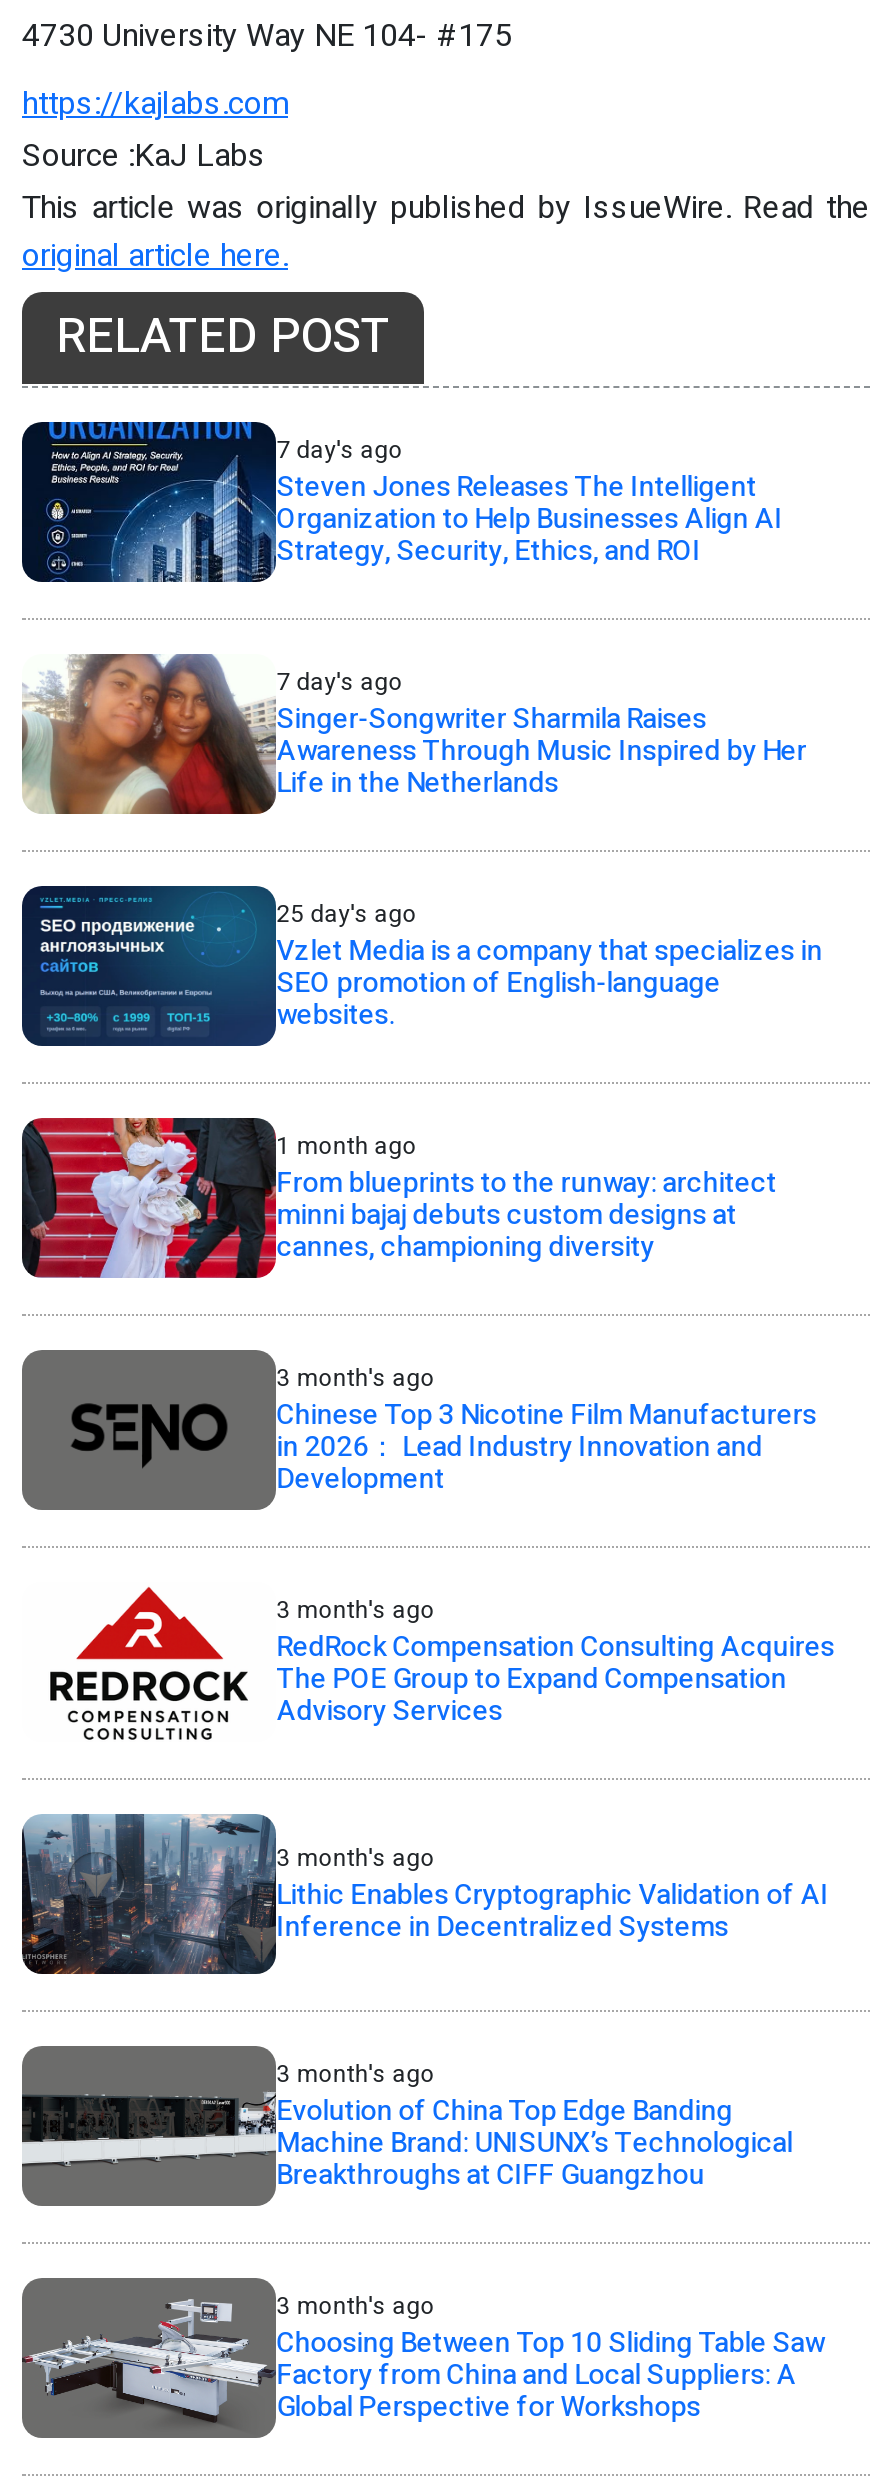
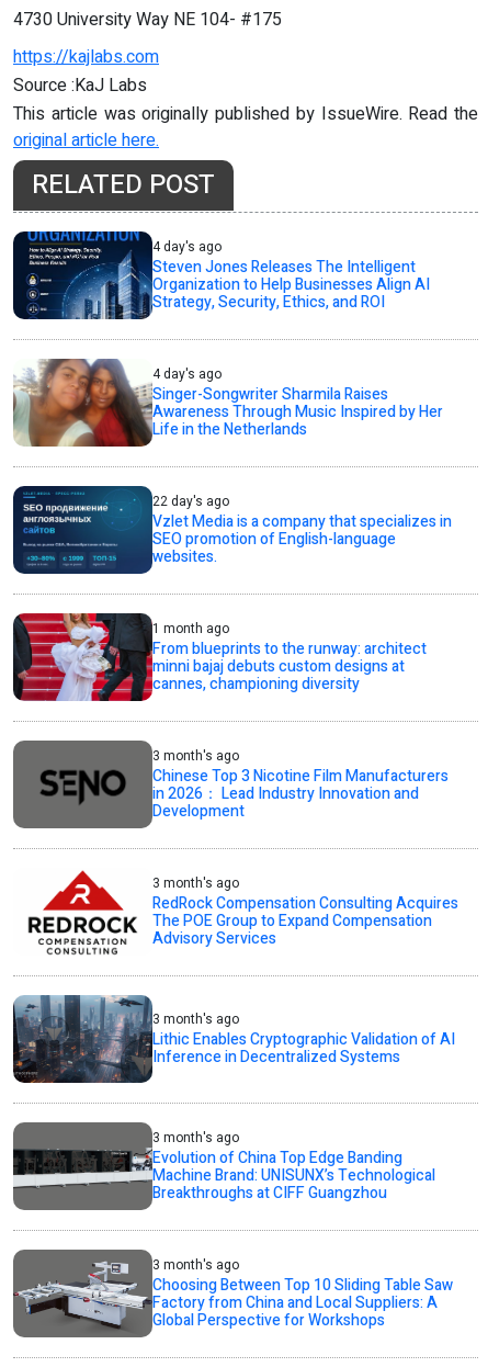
[276,431,402,467] 7 day's ago -> [153,237,222,256] 4 day's ago
[276,663,402,699] 7 day's ago -> [153,364,222,384] 4 day's ago
[276,895,416,931] 25 day's ago -> [153,491,229,511] 22 day's ago

